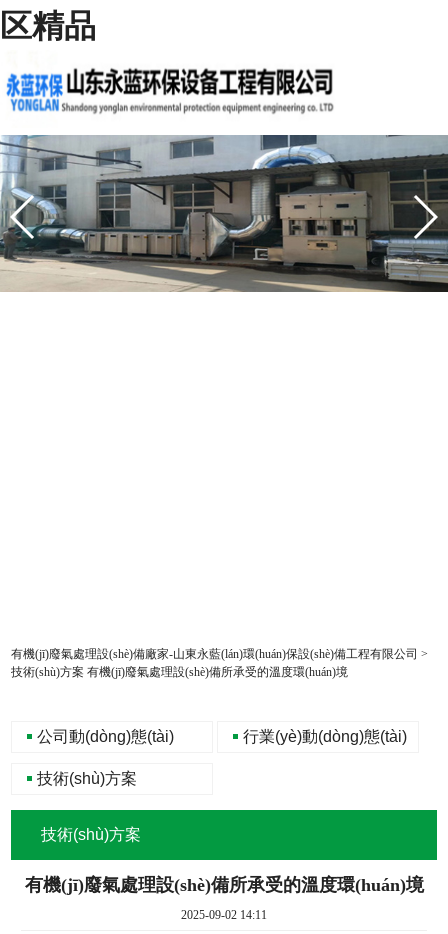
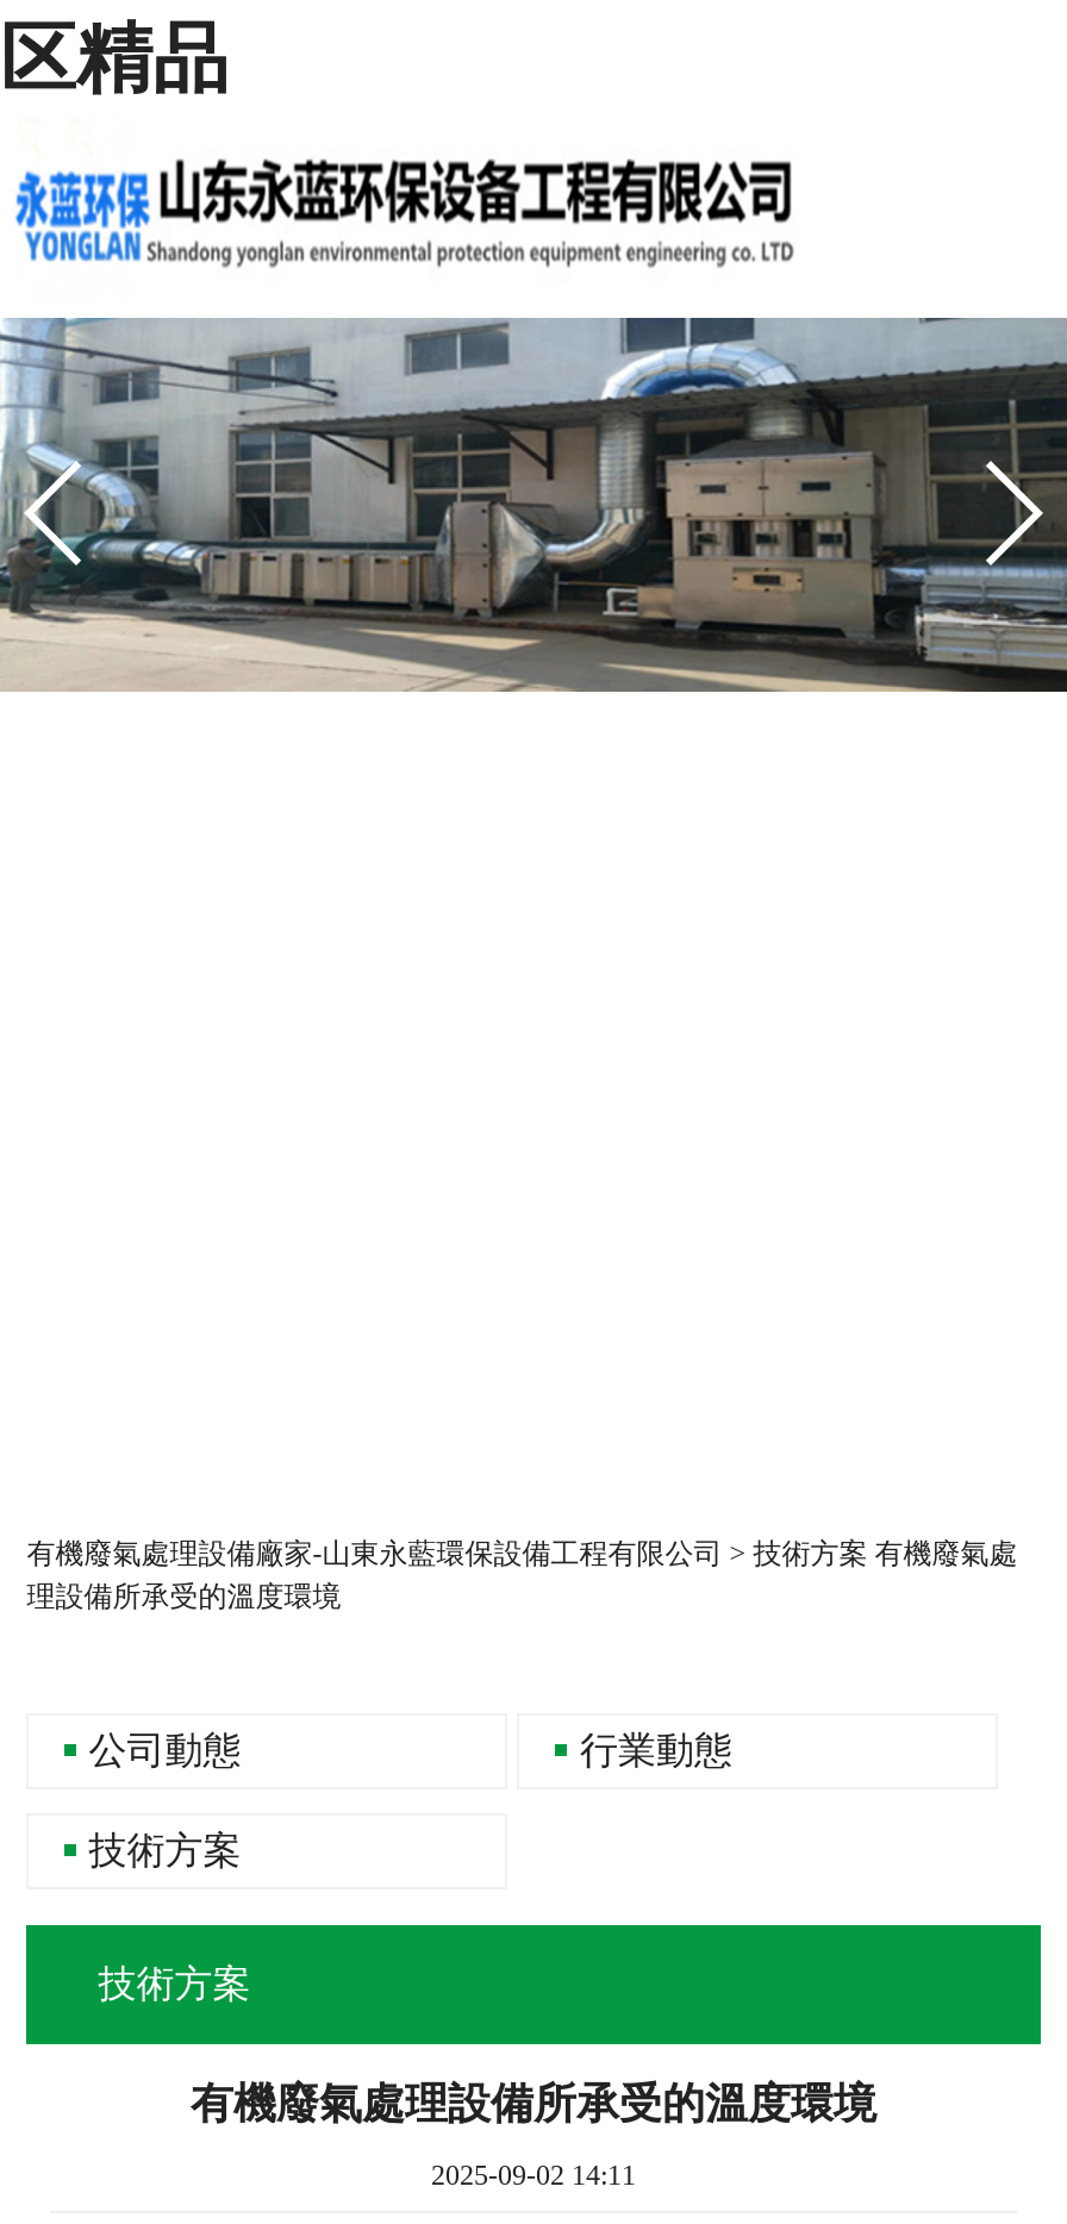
[11,647,428,679] 有機(jī)廢氣處理設(shè)備廠家-山東永藍(lán)環(huán)保設(shè)備工程有限公司> | 技術(shù)方案有機(jī)廢氣處理設(shè)備所承受的溫度環(huán)境 -> [27,1538,1017,1614] 有機廢氣處理設備廠家-山東永藍環保設備工程有限公司>技術方案有機廢氣處 | 理設備所承受的溫度環境
[37,728,407,745] 公司動(dòng)態(tài) | 行業(yè)動(dòng)態(tài) -> [89,1731,732,1772] 公司動態 | 行業動態
[37,770,137,787] 技術(shù)方案 -> [89,1831,241,1872] 技術方案
[41,826,141,843] 技術(shù)方案 -> [98,1964,251,2005] 技術方案
[24,875,423,895] 有機(jī)廢氣處理設(shè)備所承受的溫度環(huán)境 -> [191,2081,876,2129] 有機廢氣處理設備所承受的溫度環境

